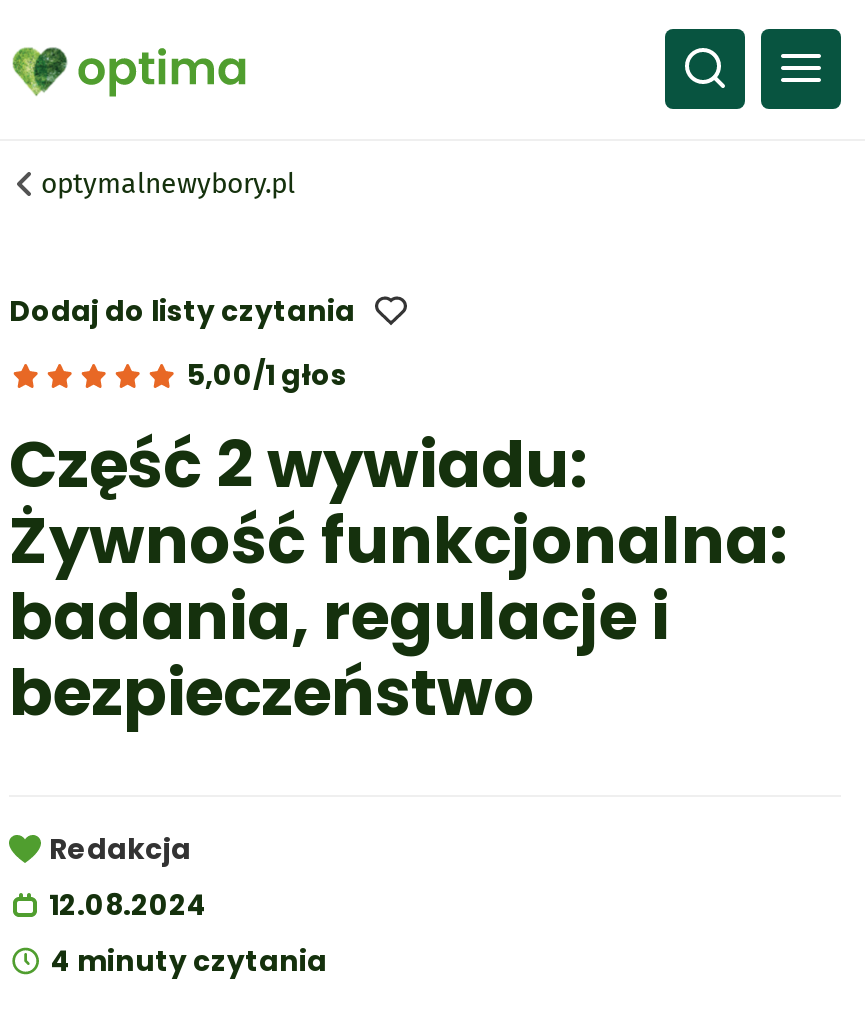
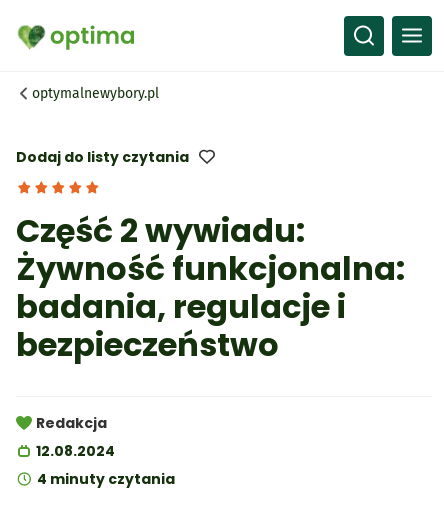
[187,355,347,395] 5,00/1 głos -> none

